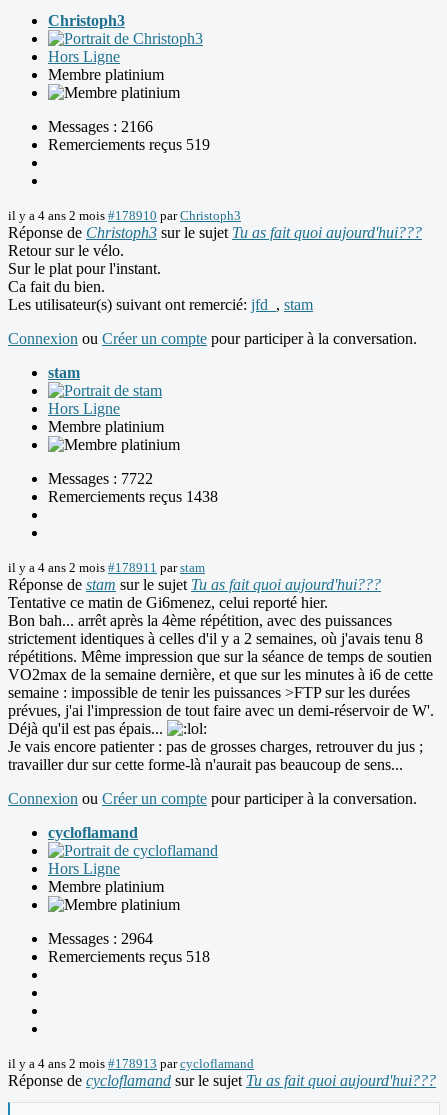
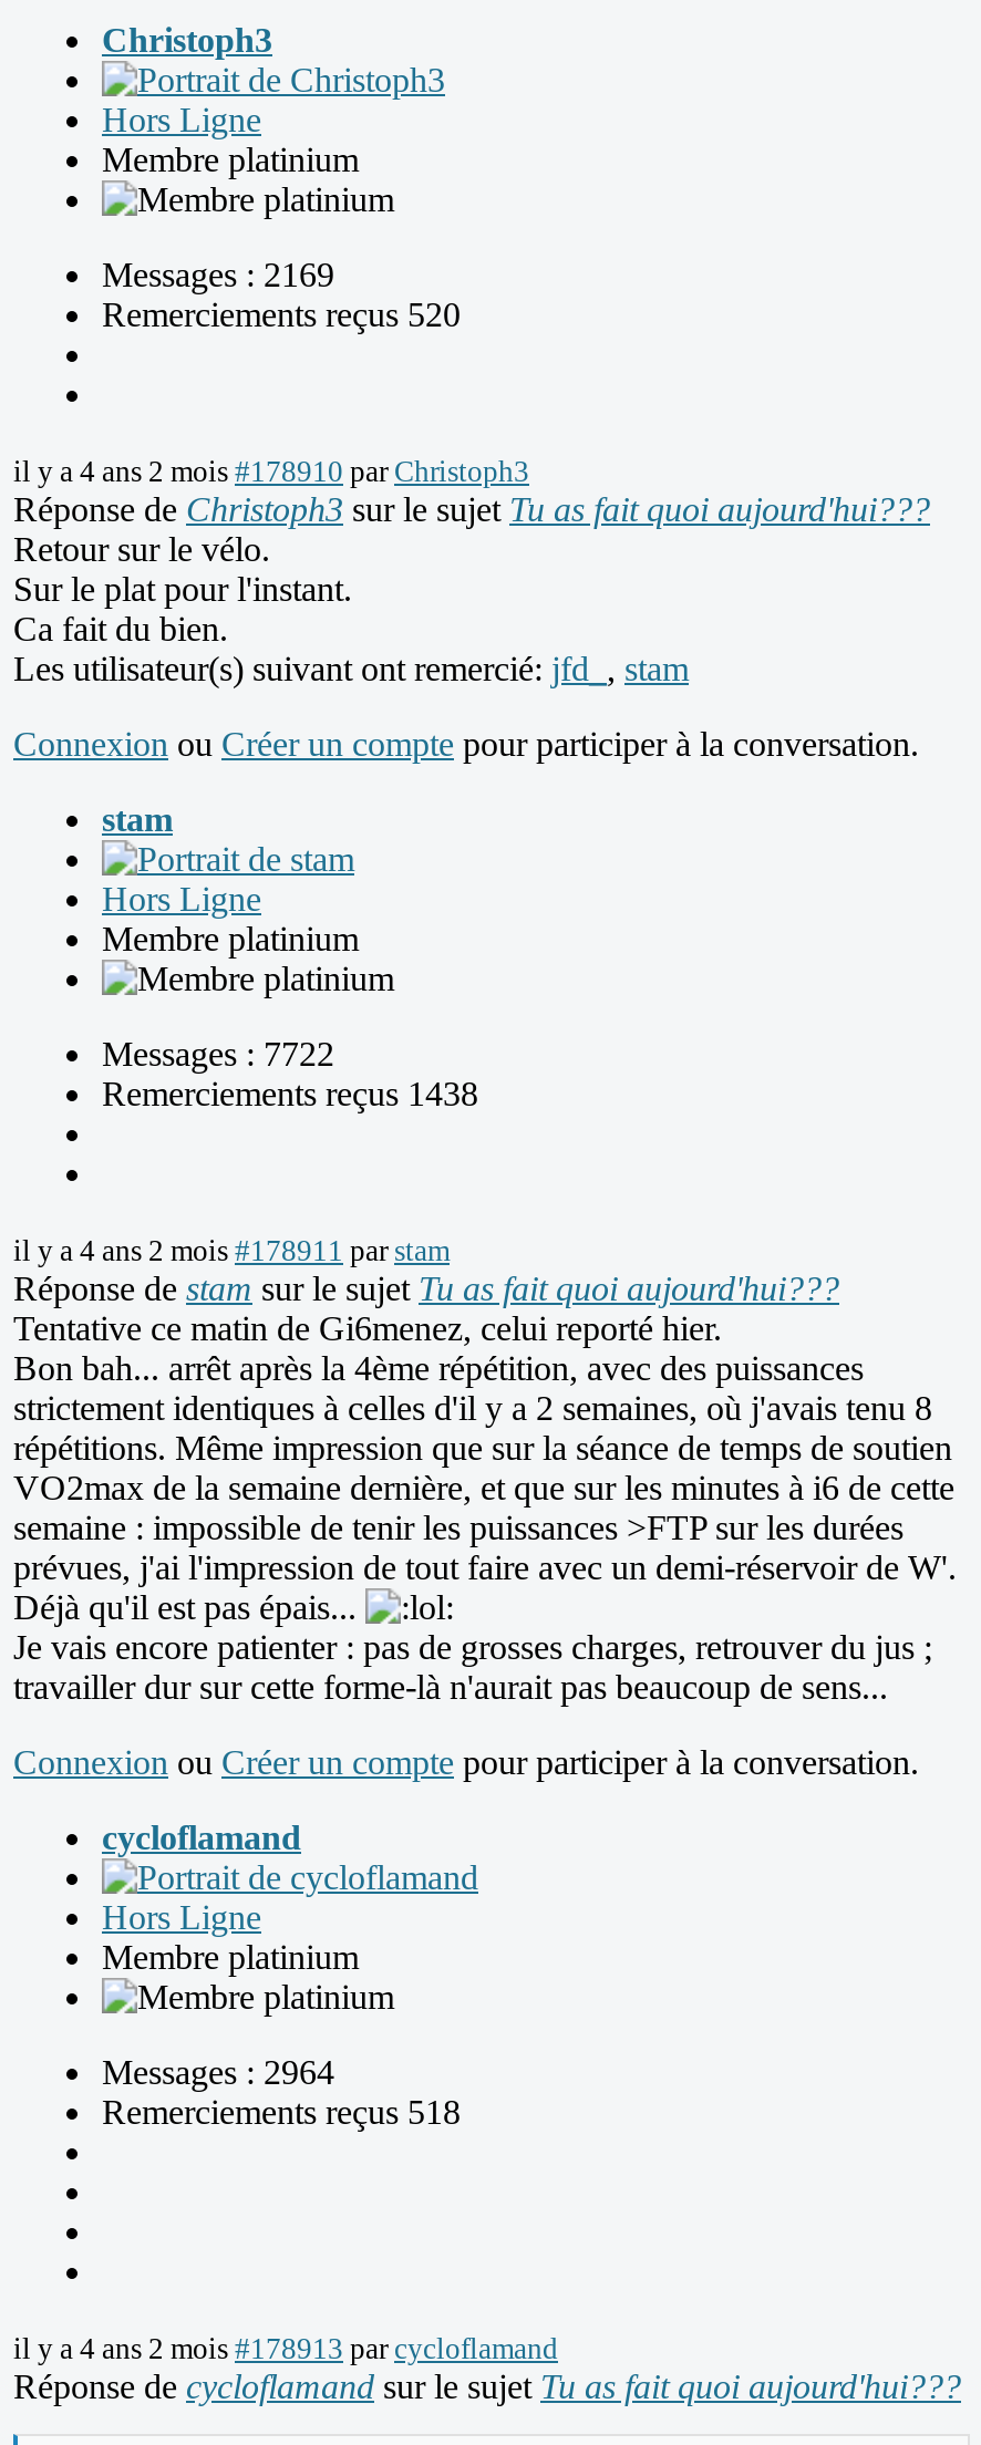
[48,118,153,135] Messages : 2166 -> [102,255,334,293] Messages : 2169
[48,136,210,153] Remerciements reçus 519 -> [102,295,461,333] Remerciements reçus 520

